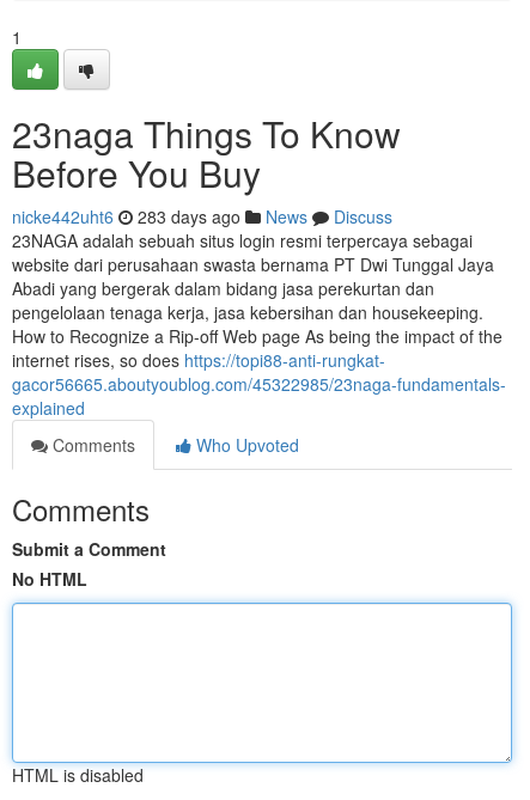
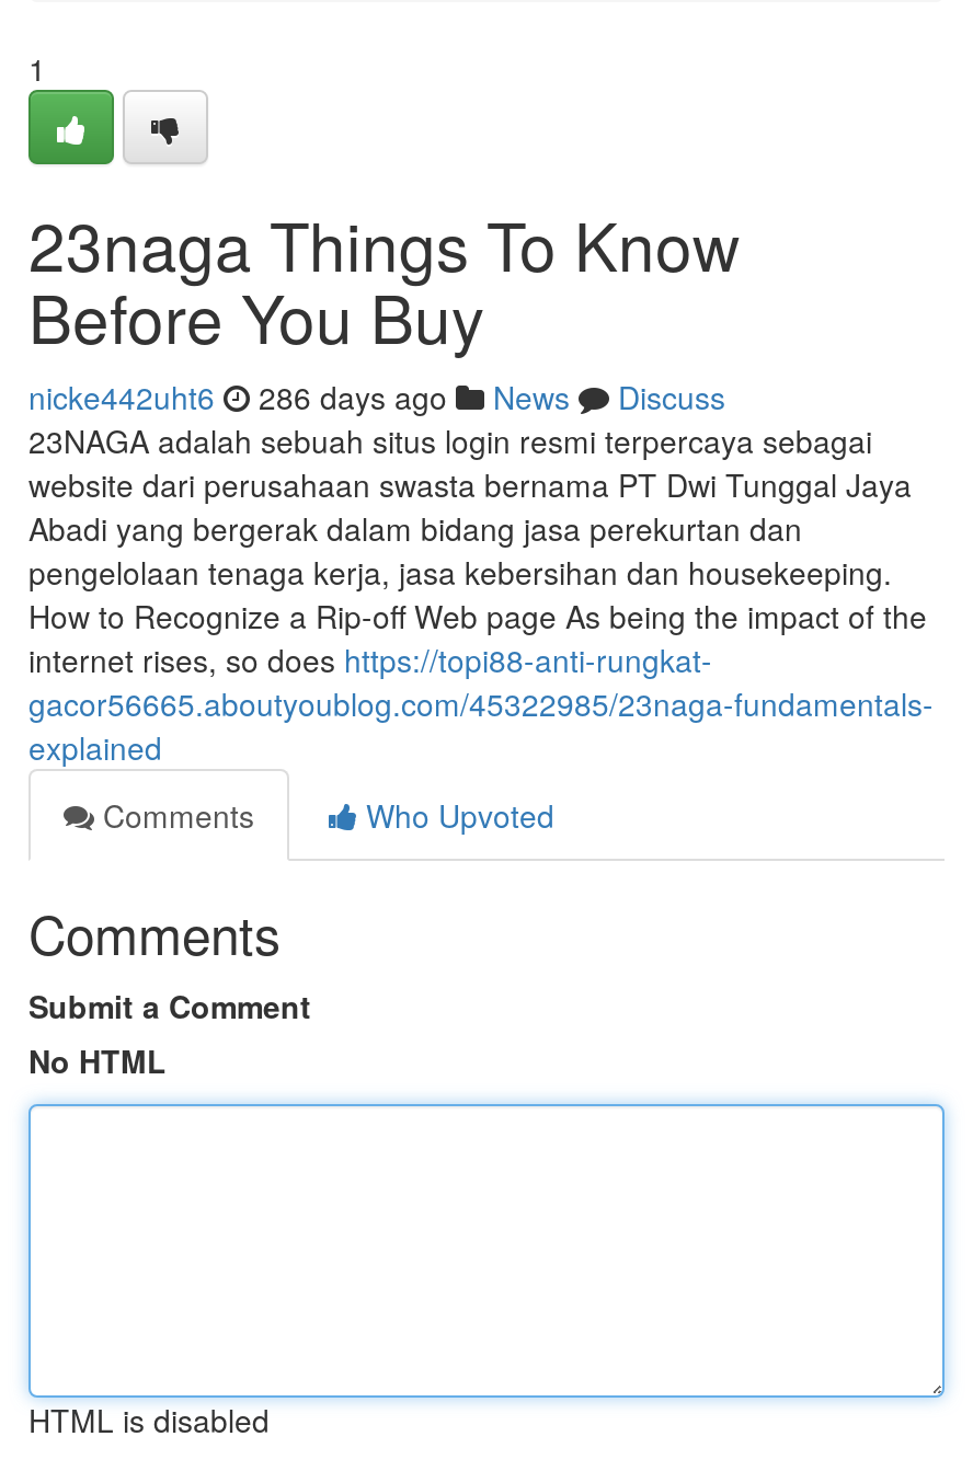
[12,204,392,228] nicke442uht6 283 days ago News Discuss -> [28,375,725,418] nicke442uht6 286 days ago News Discuss

